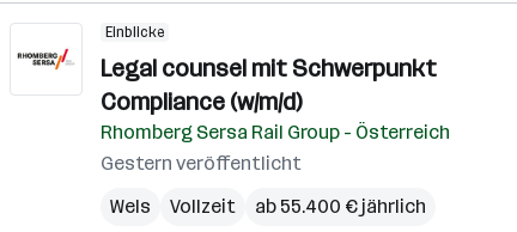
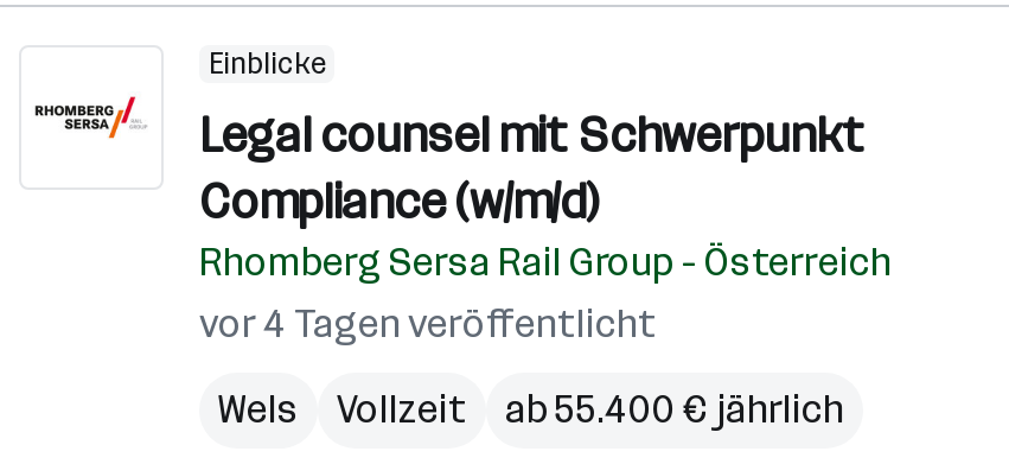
[101,152,302,175] Gestern veröffentlicht -> [199,301,657,347] vor 4 Tagen veröffentlicht

